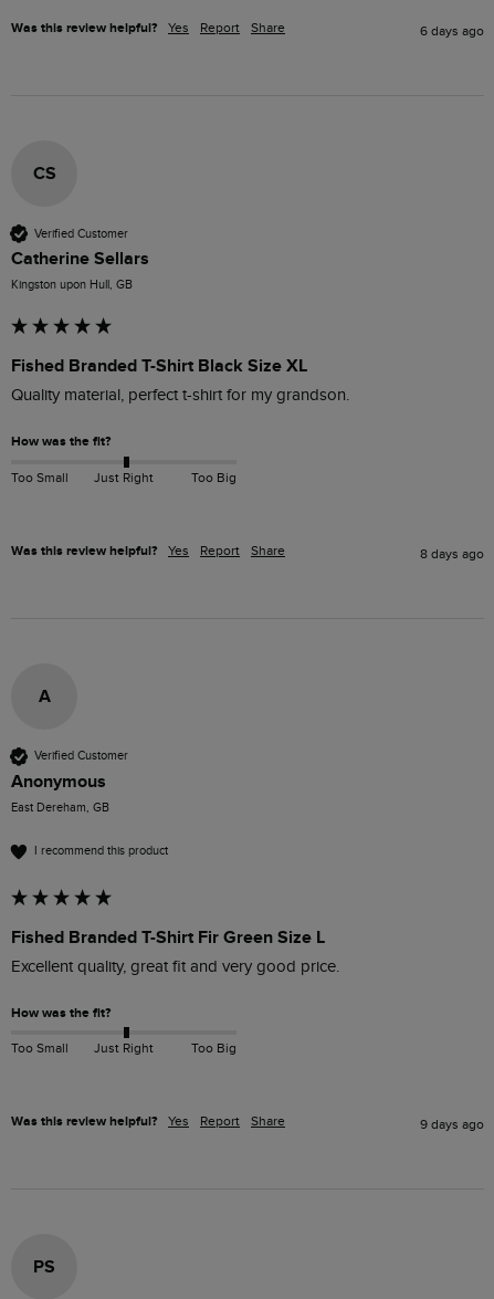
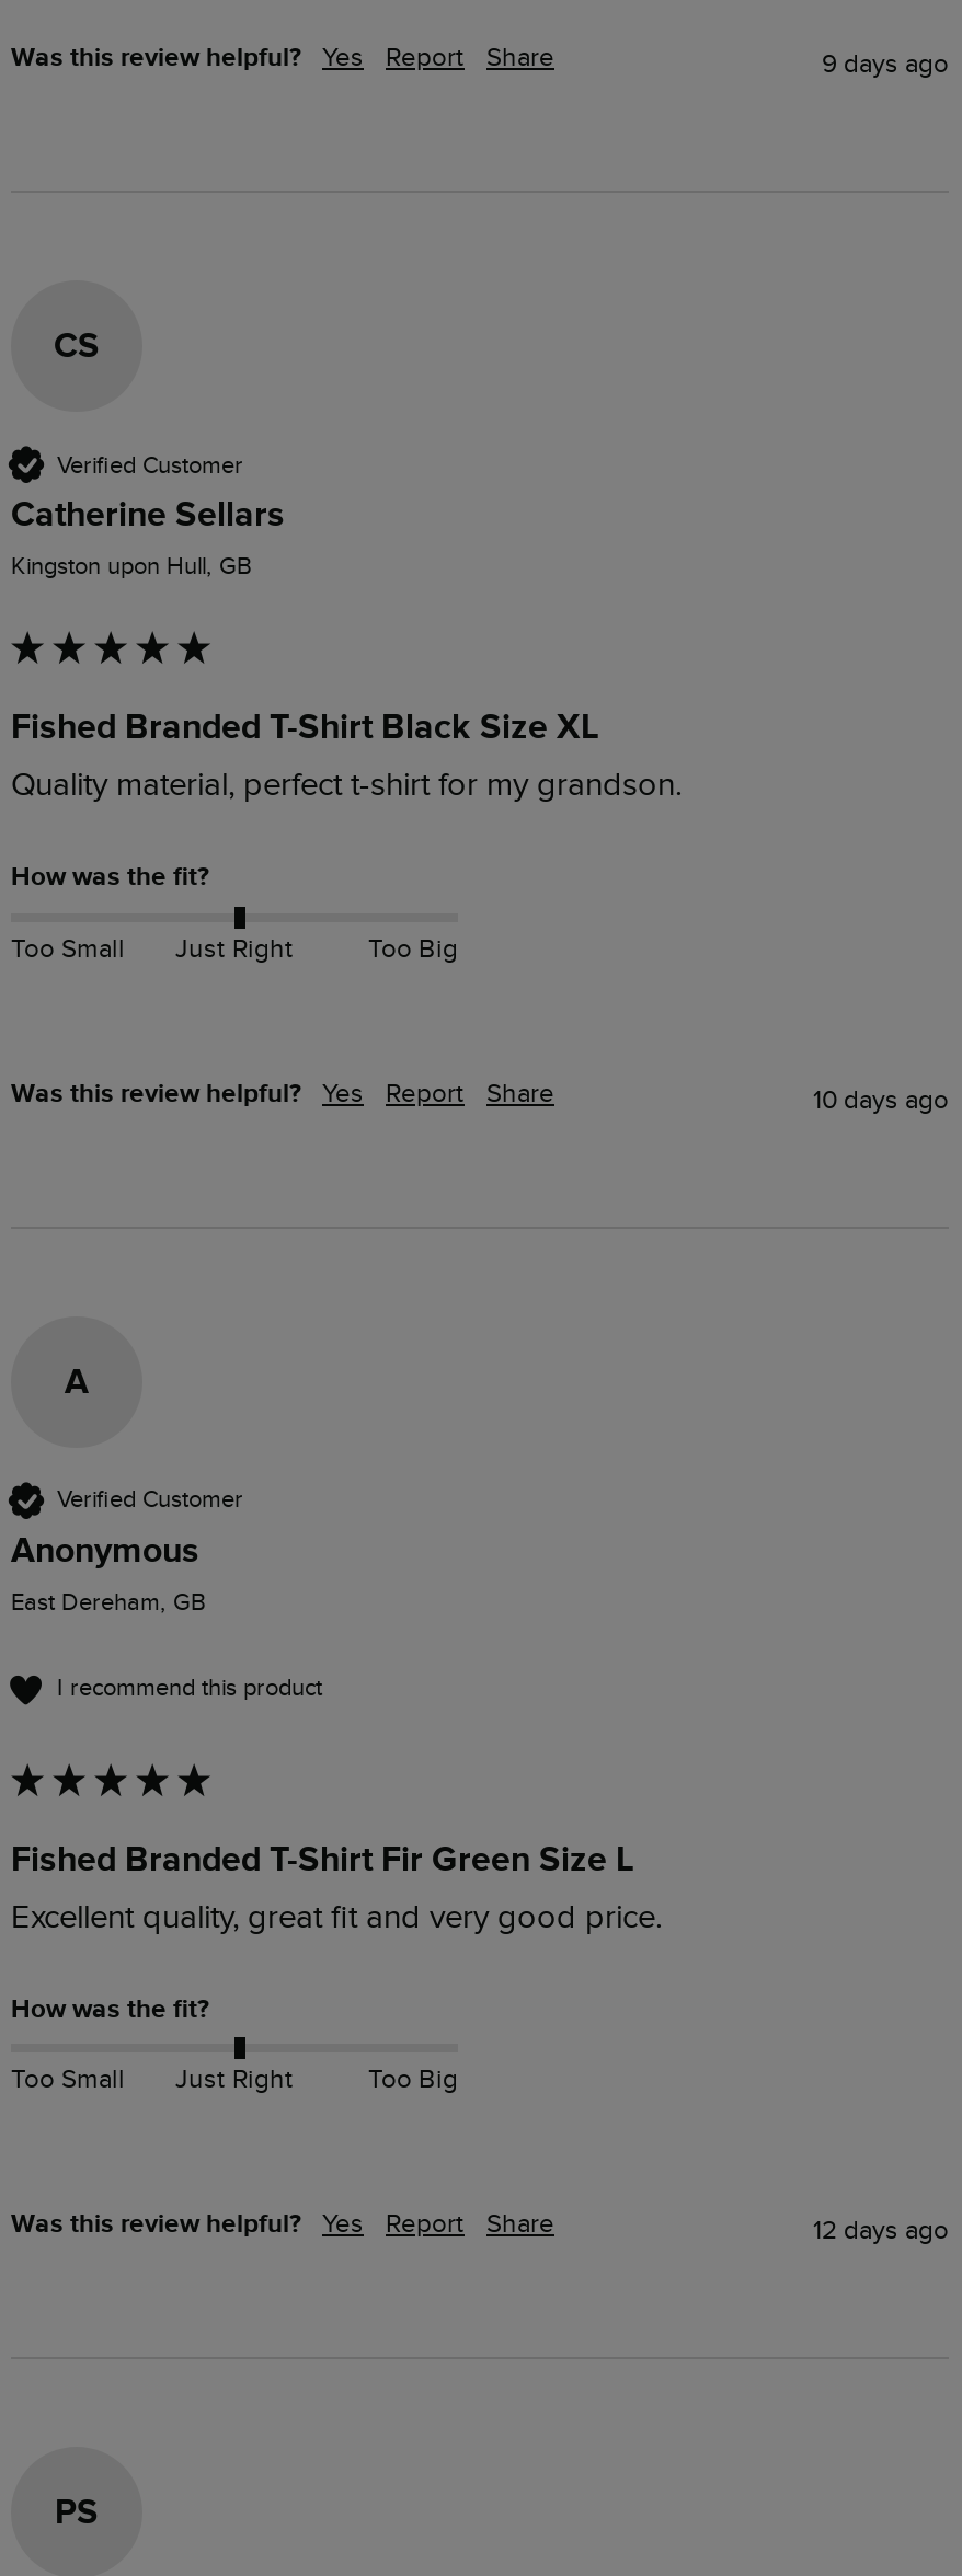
[420,24,484,39] 6 days ago -> [822,49,949,80] 9 days ago
[420,546,484,561] 8 days ago -> [813,1083,949,1114] 10 days ago
[420,1116,484,1132] 9 days ago -> [813,2214,949,2244] 12 days ago

